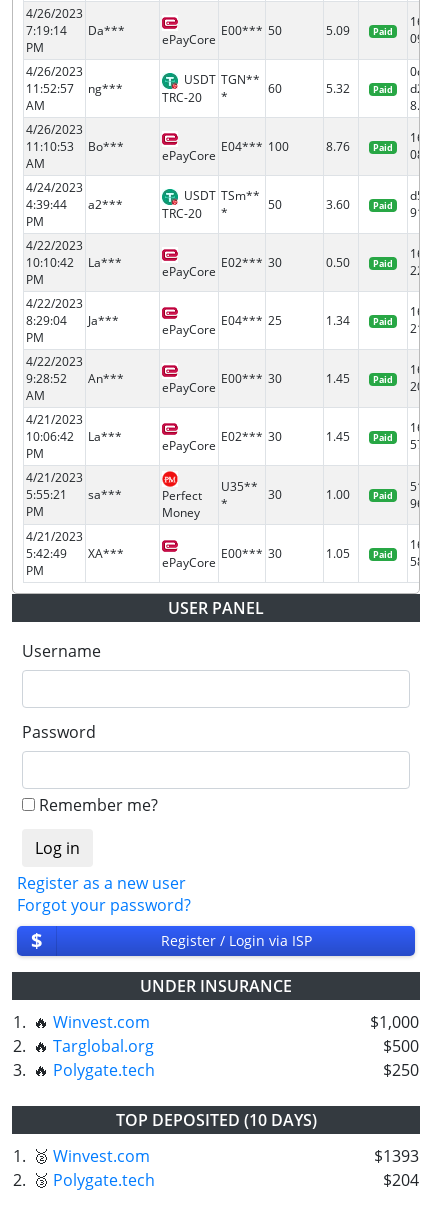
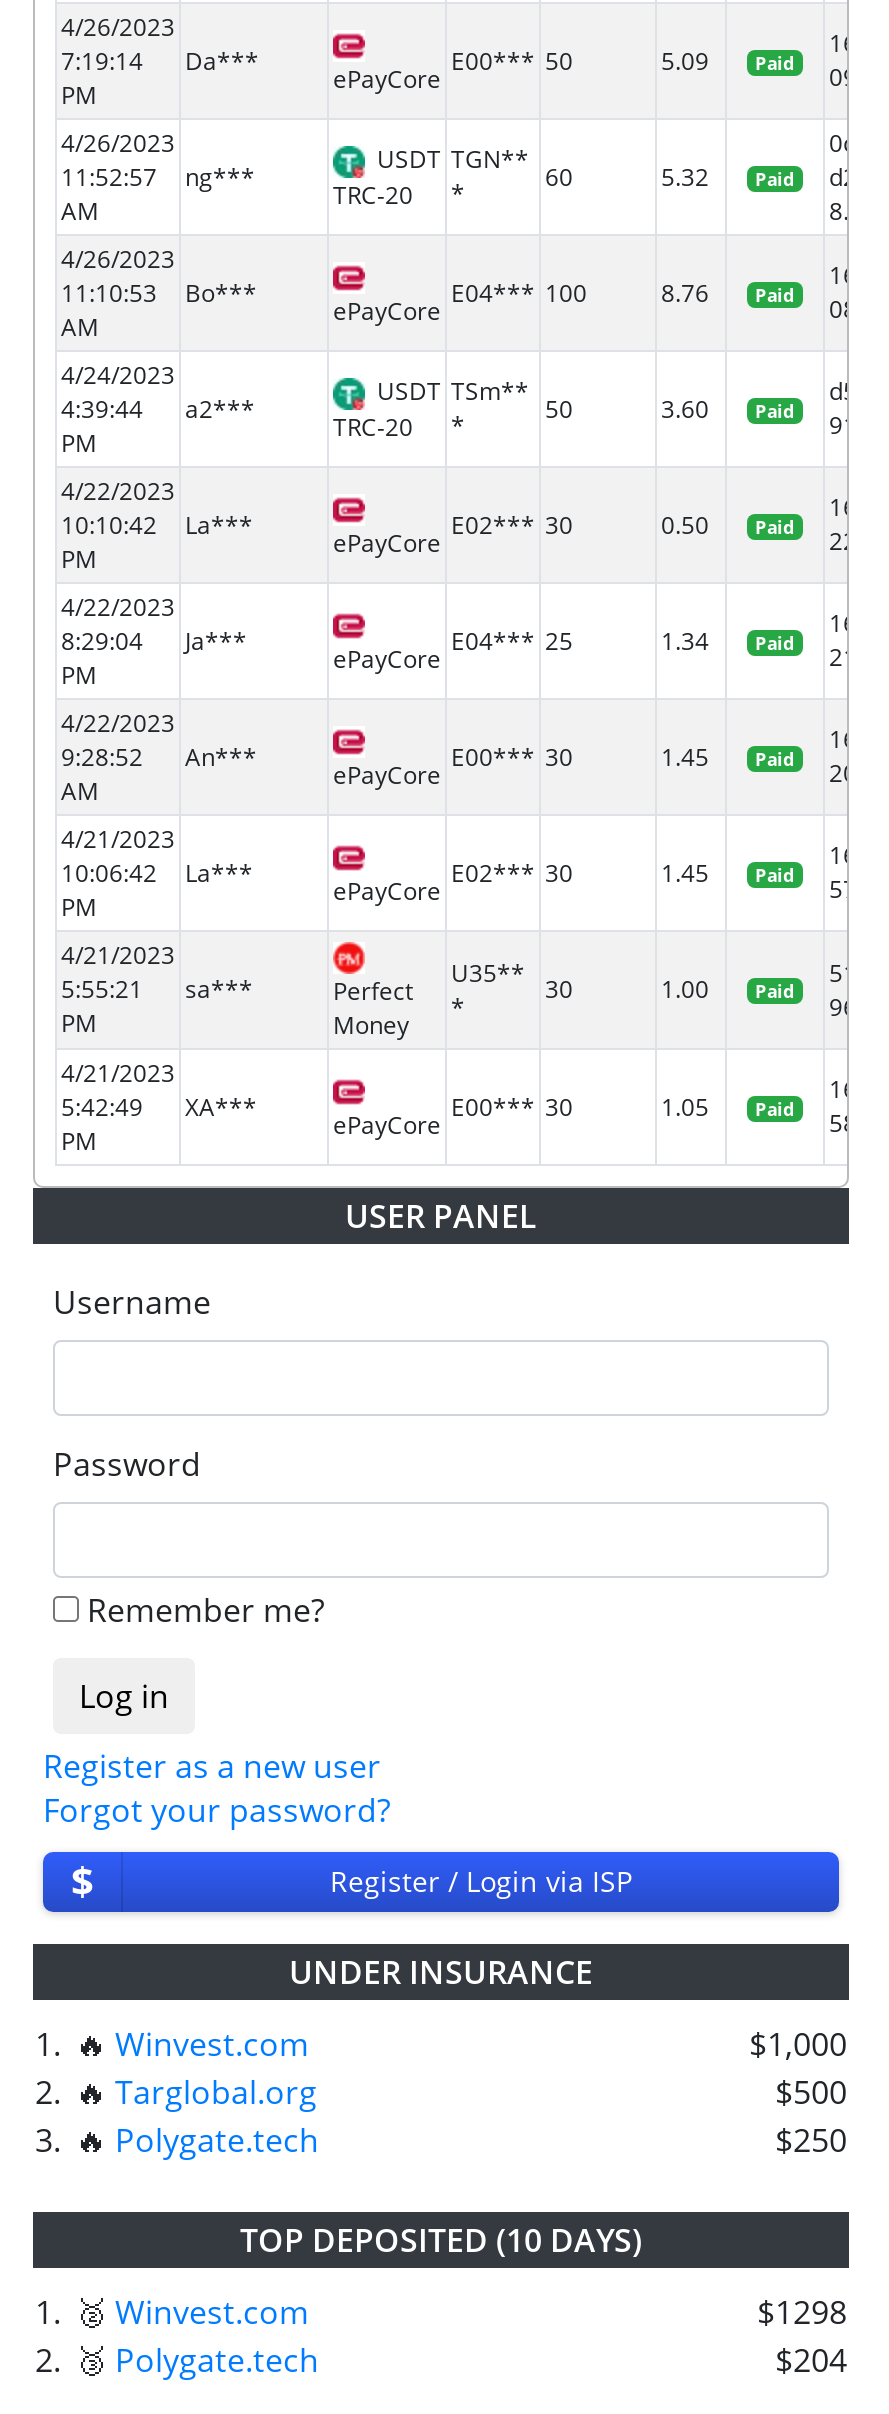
[374,1145,419,1167] $1393 -> [757,2290,847,2334] $1298

